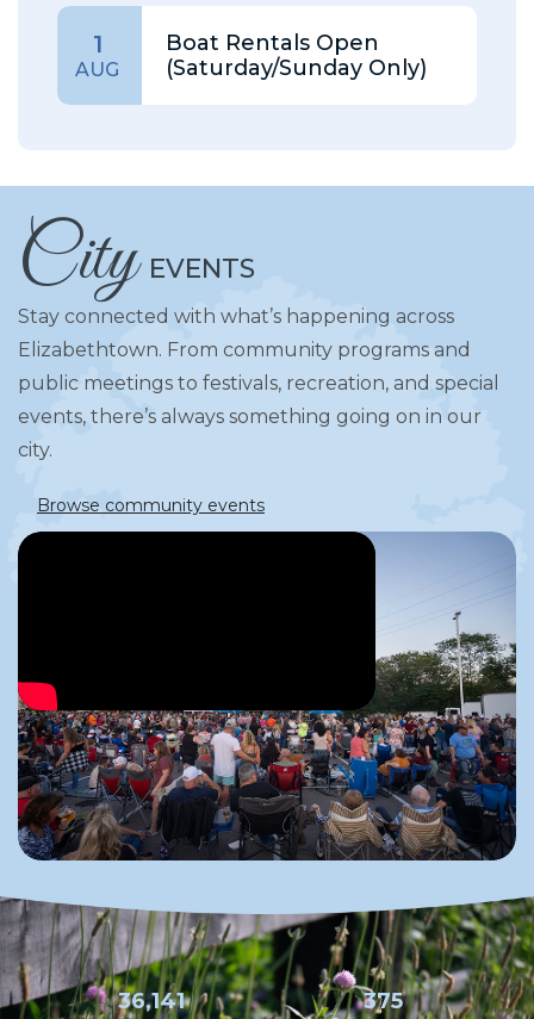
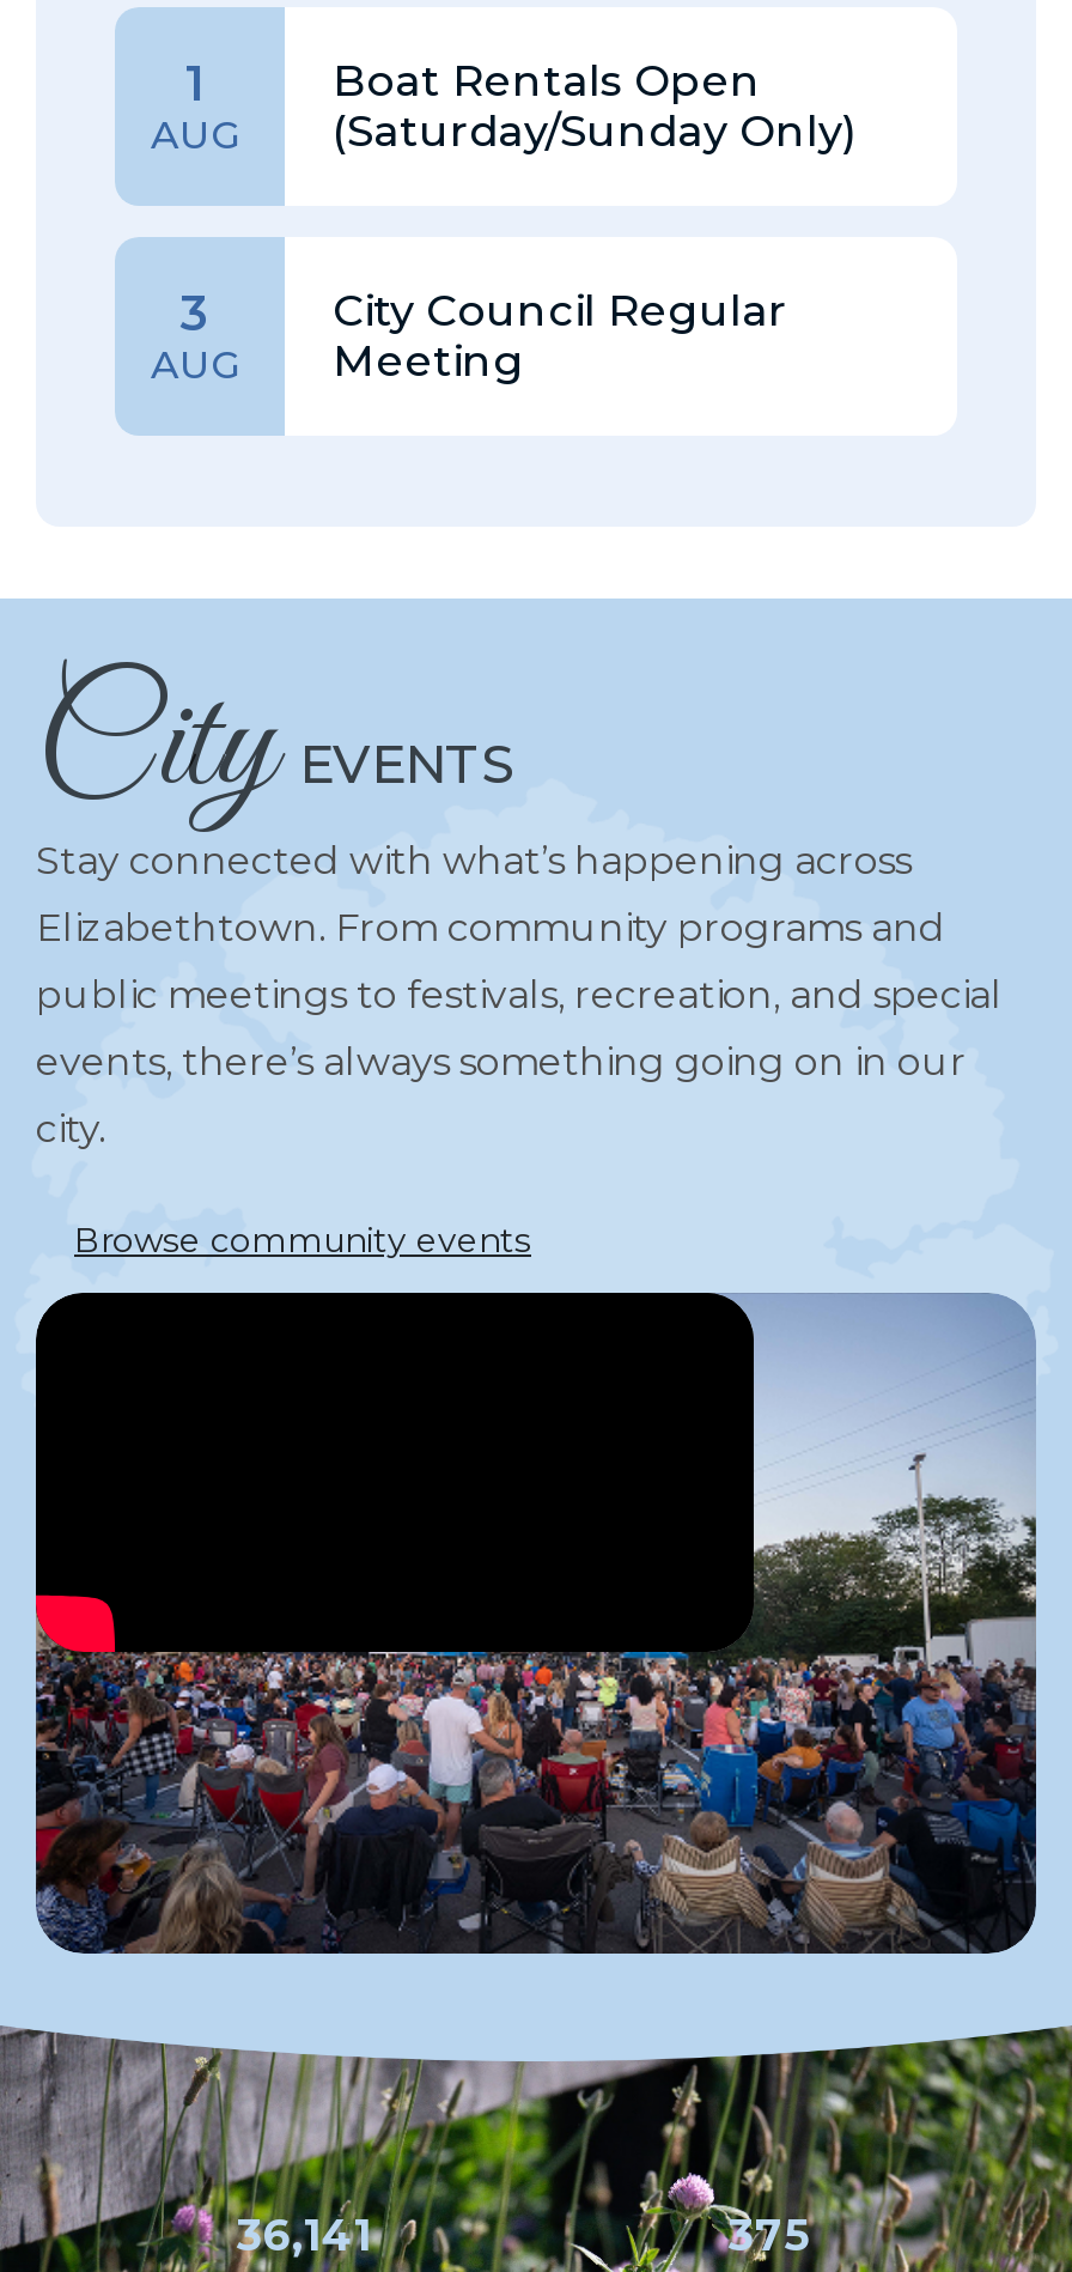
none -> [151,286,239,389] 3 | AUG
none -> [333,285,787,388] City Council Regular | Meeting

